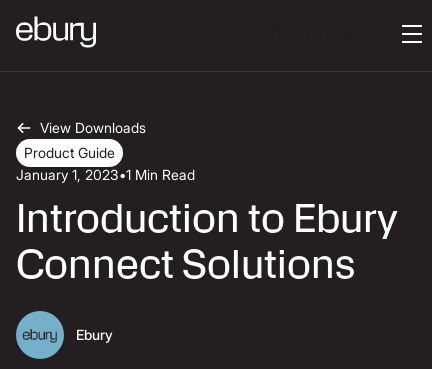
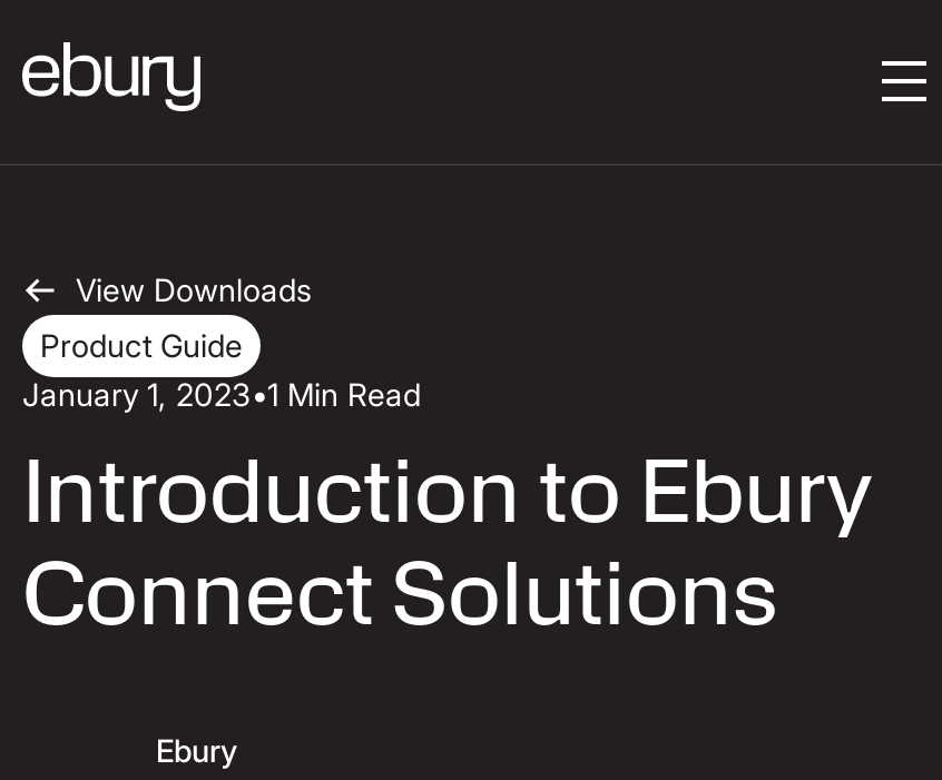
[15,310,65,360] [image] -> none

